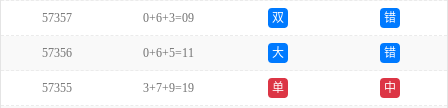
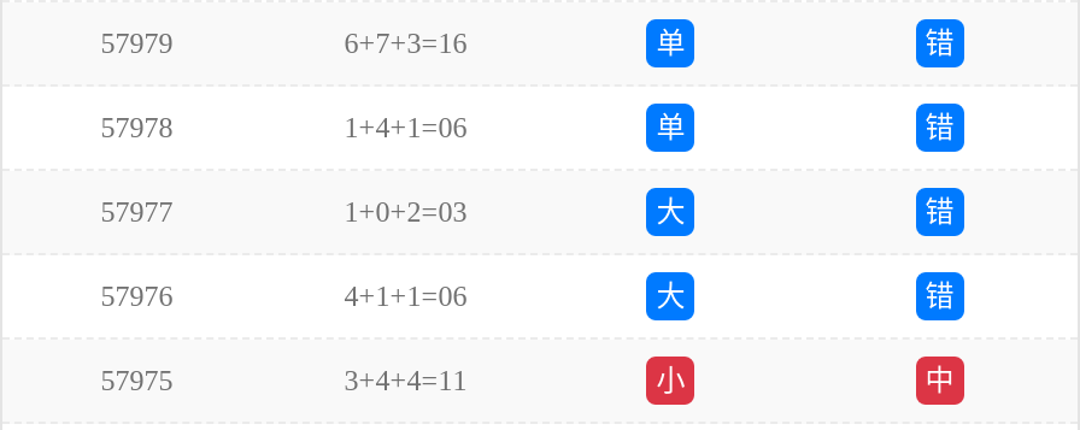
[42,11,284,25] 57357 | 0+6+3=09 | 双 -> [101,26,685,60] 57979 | 6+7+3=16 | 单
[42,46,194,60] 57356 | 0+6+5=11 -> [101,111,954,229] 57978 | 1+4+1=06 | 单 | 错 | 57977 | 1+0+2=03
[42,81,284,95] 57355 | 3+7+9=19 | 单 -> [101,279,954,397] 57976 | 4+1+1=06 | 大 | 错 | 57975 | 3+4+4=11 | 小

